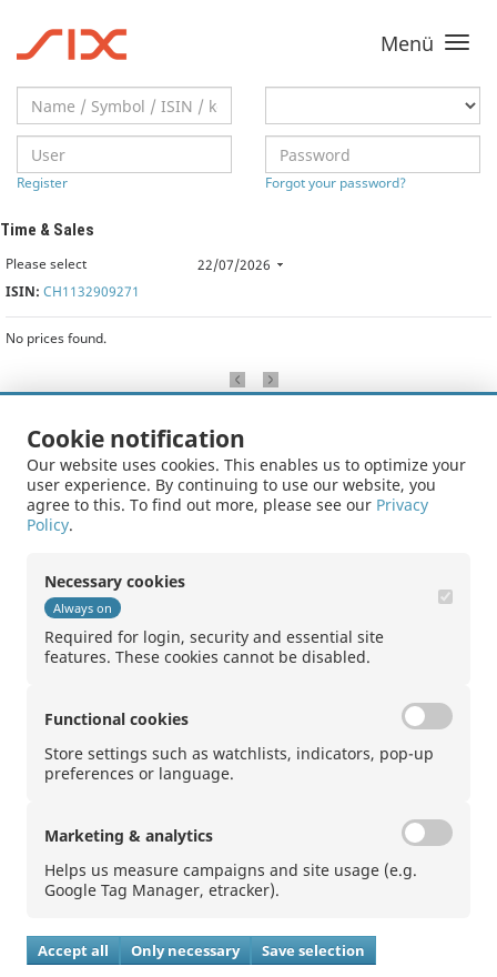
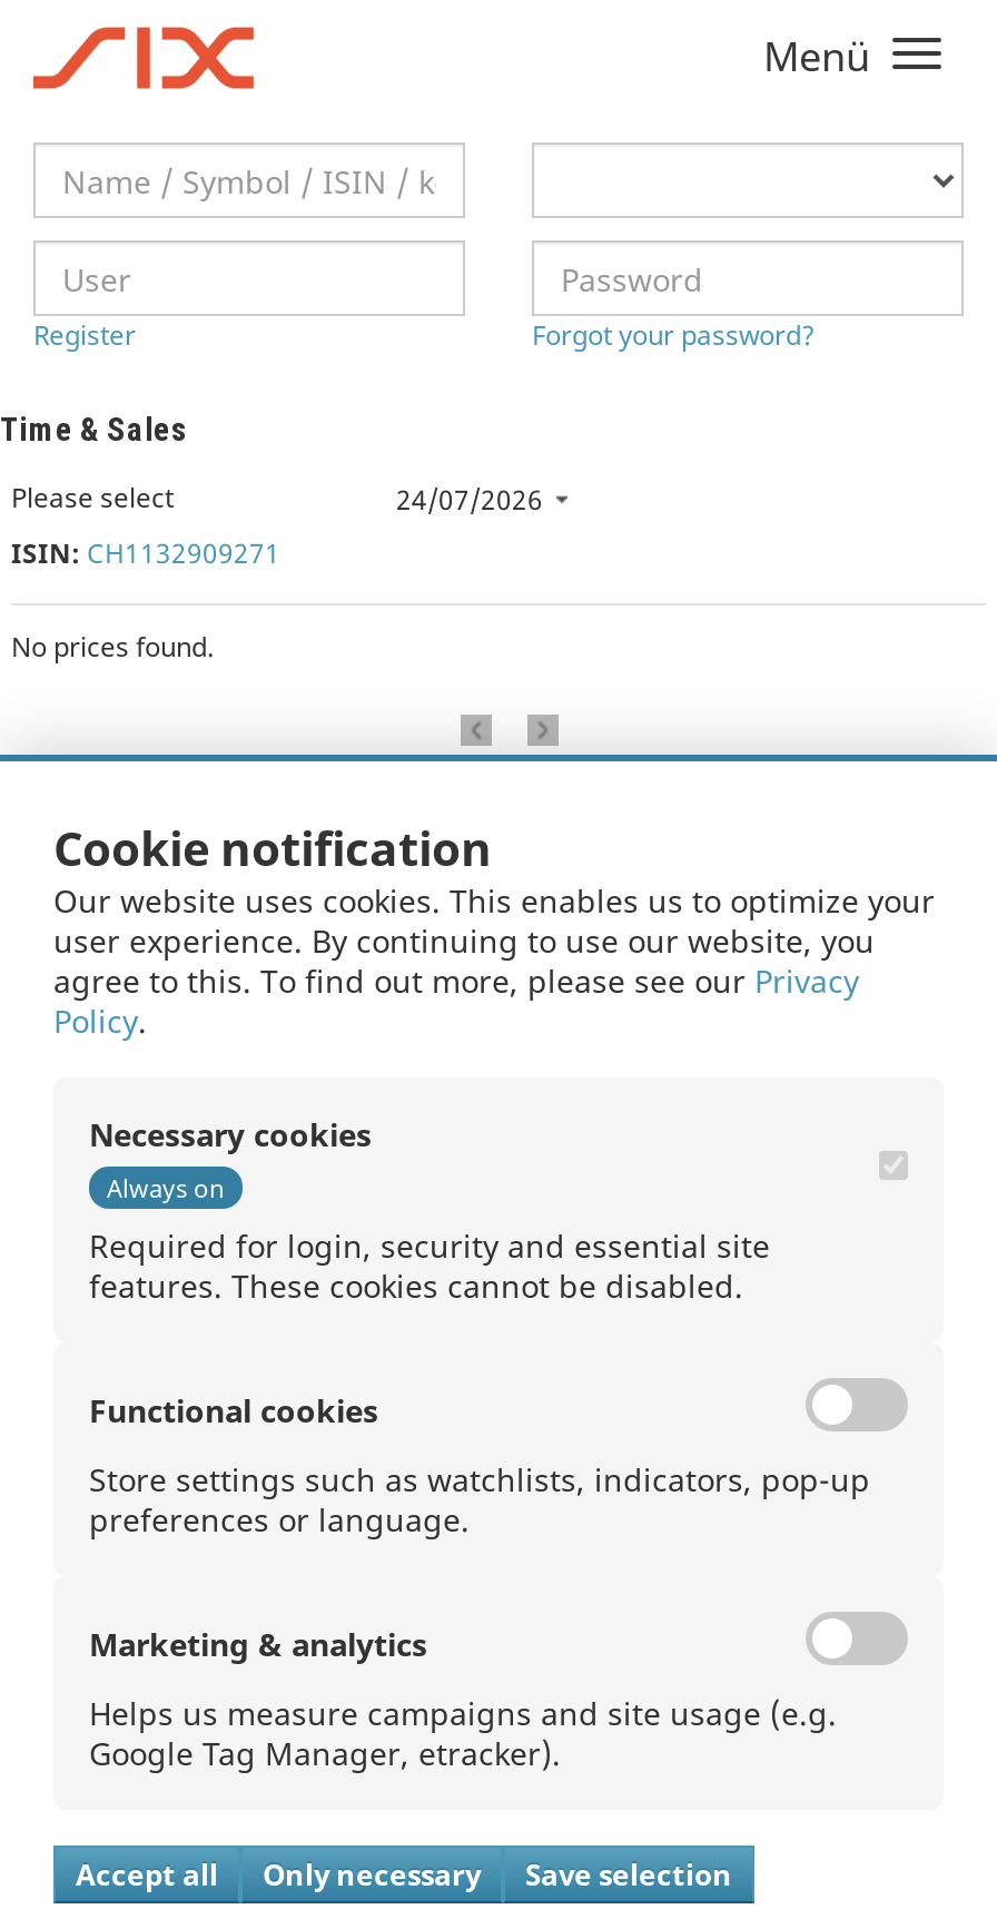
[197,256,271,275] 22/07/2026 -> [396,482,543,519] 24/07/2026

